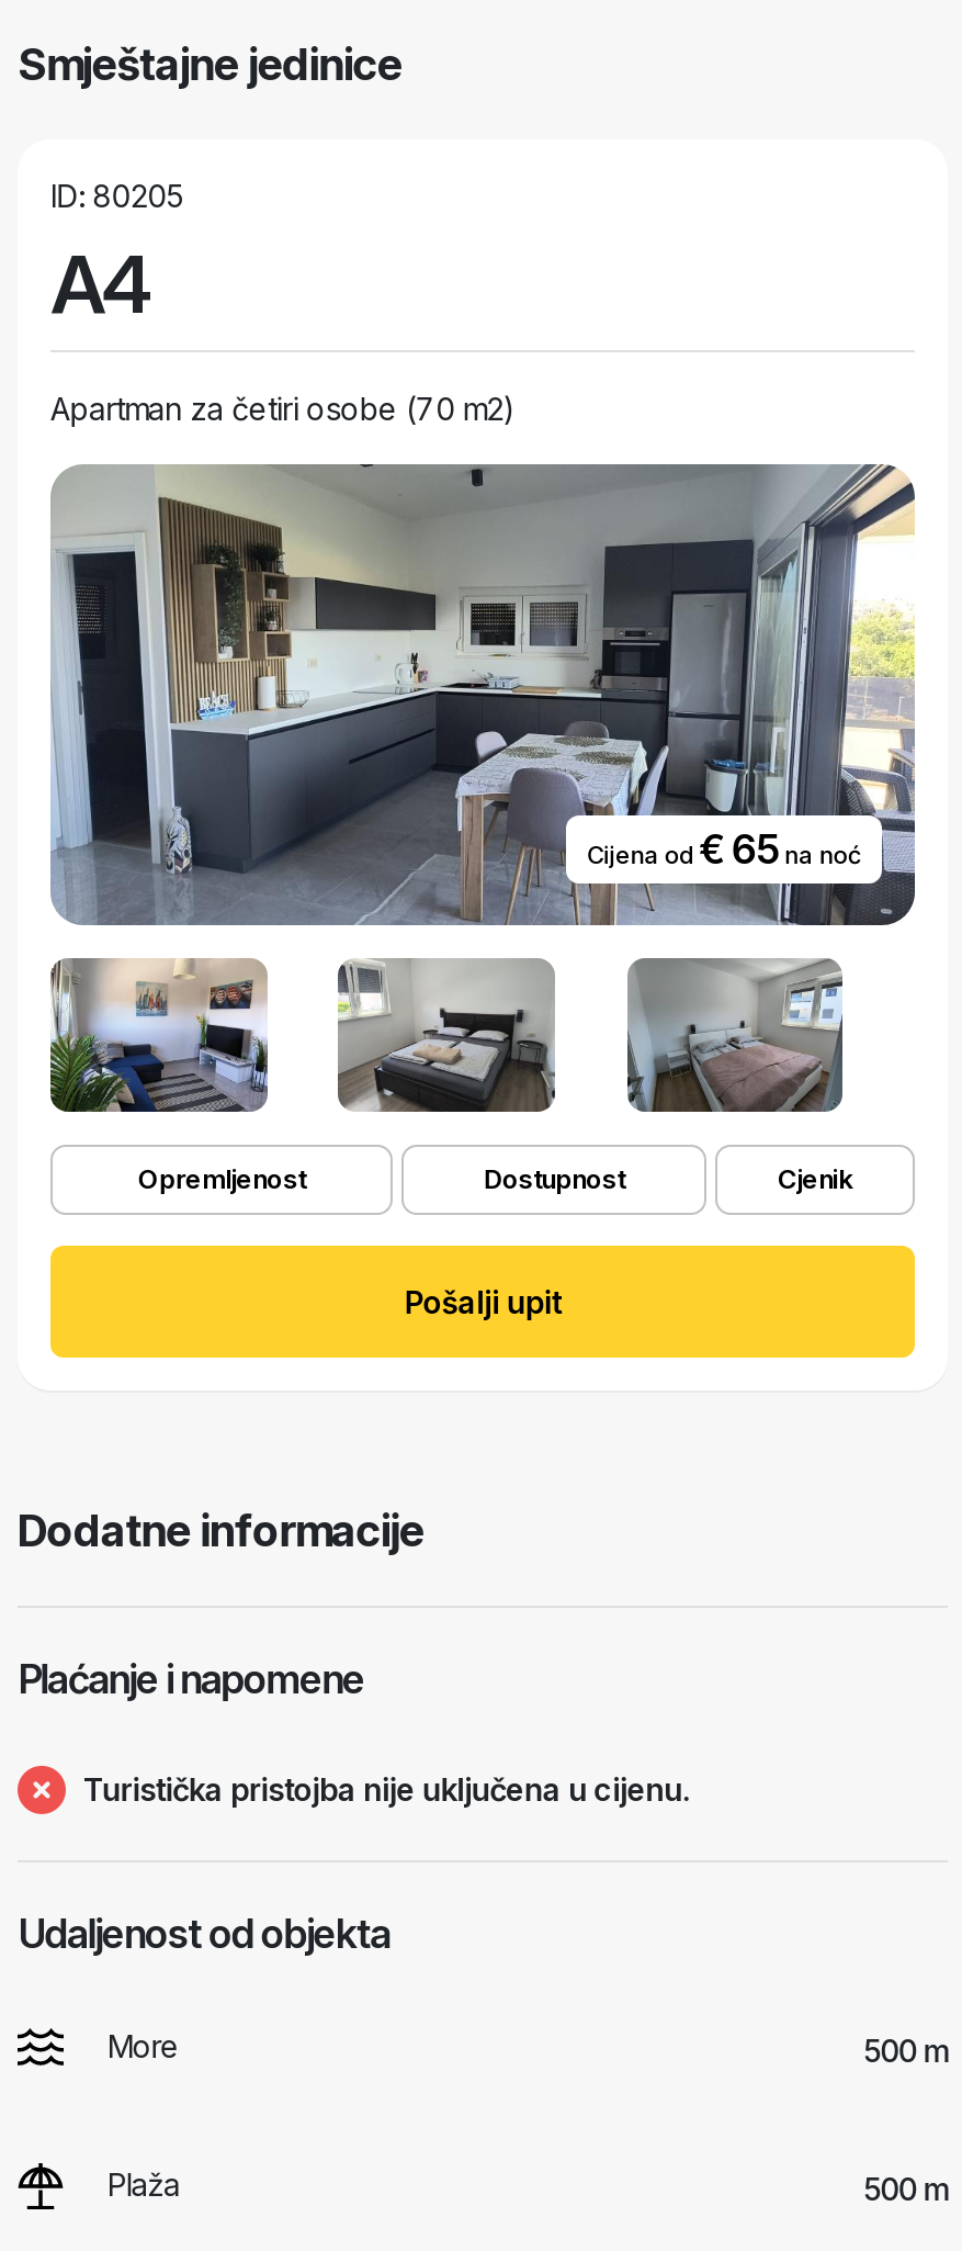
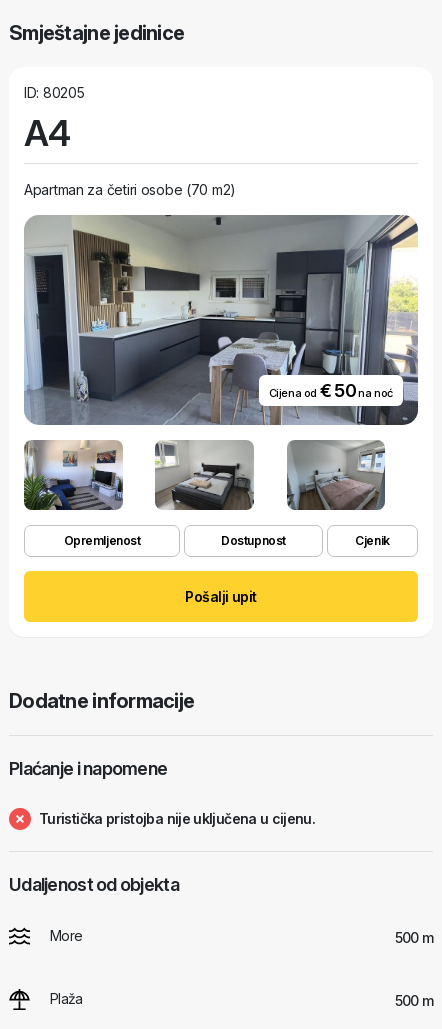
[587,826,860,873] Cijena od€ 65na noć -> [269,380,393,401] Cijena od€ 50na noć

